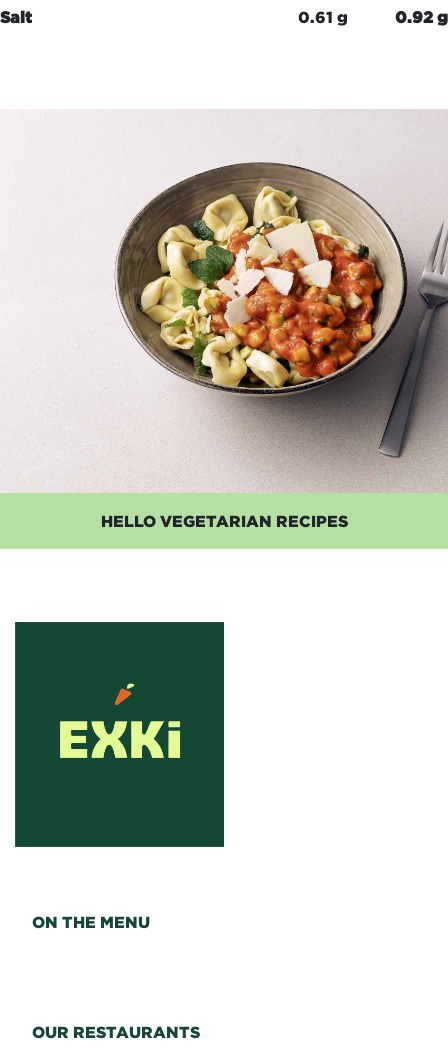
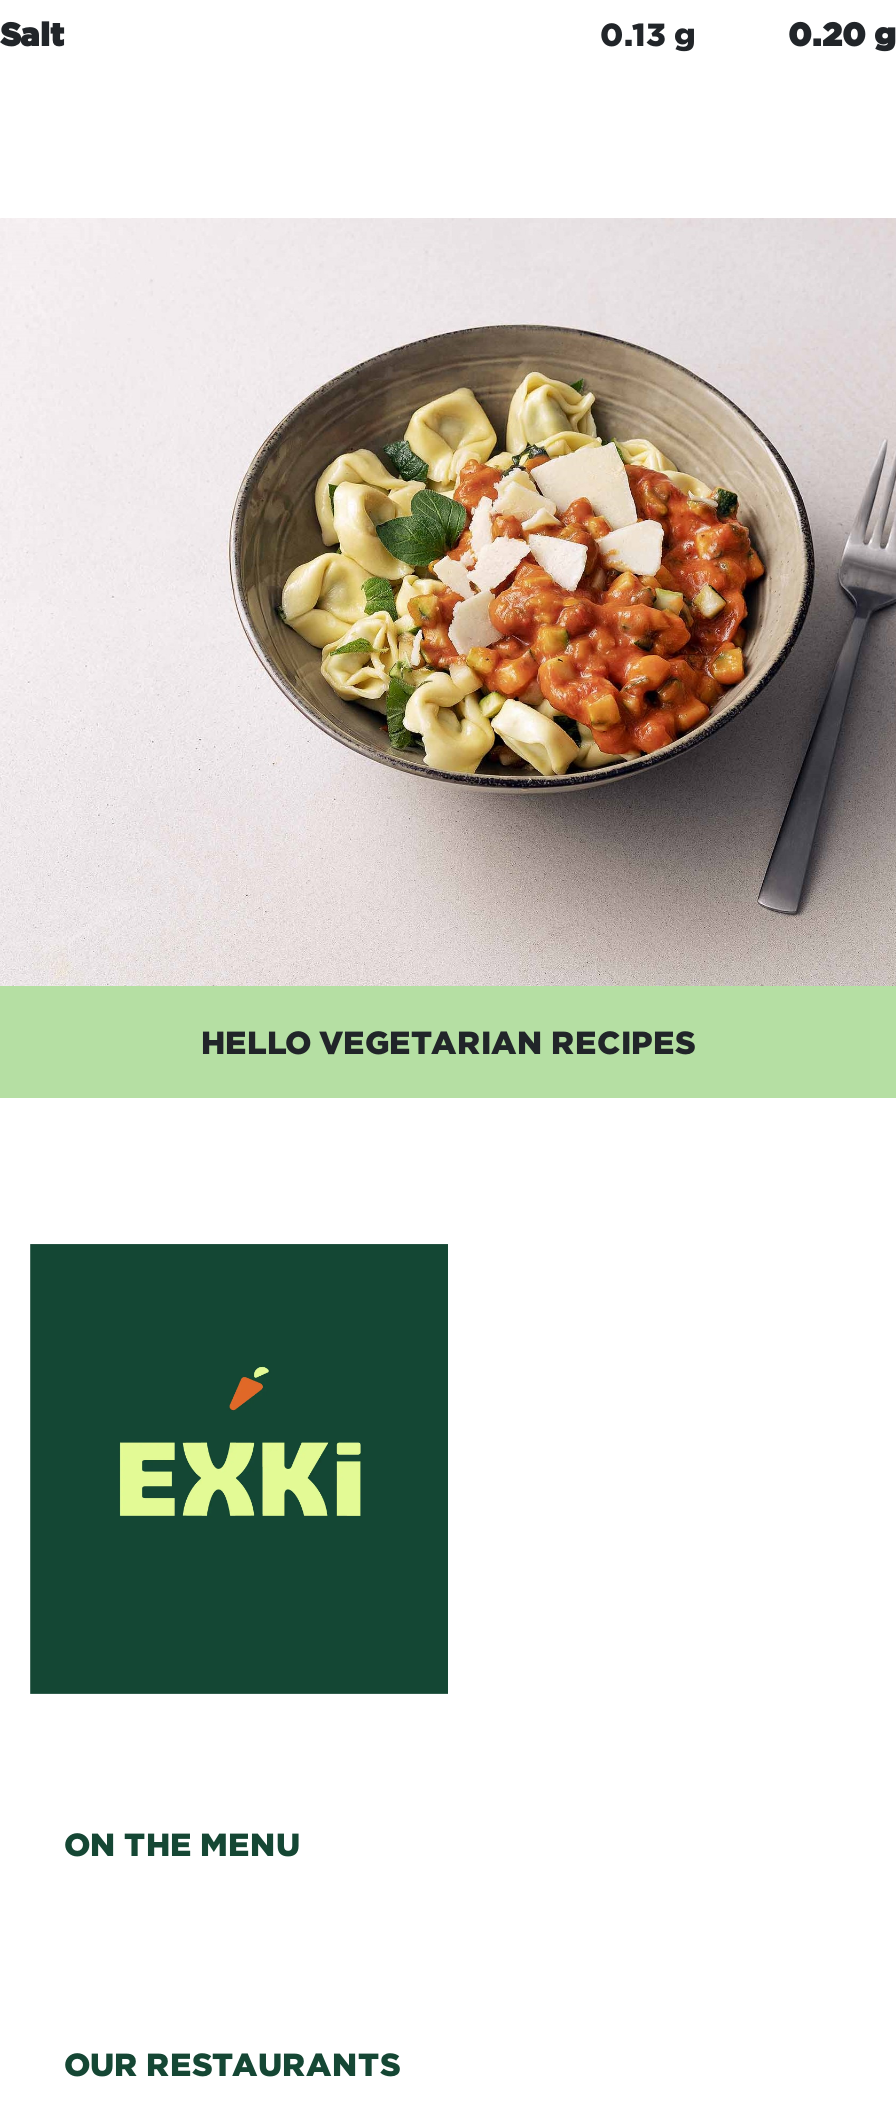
[298,8,348,26] 0.61 g -> [600,17,696,53] 0.13 g
[395,8,448,26] 0.92 g -> [788,17,896,53] 0.20 g

